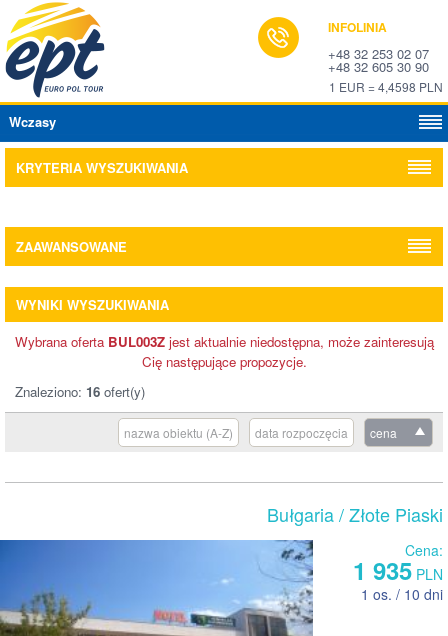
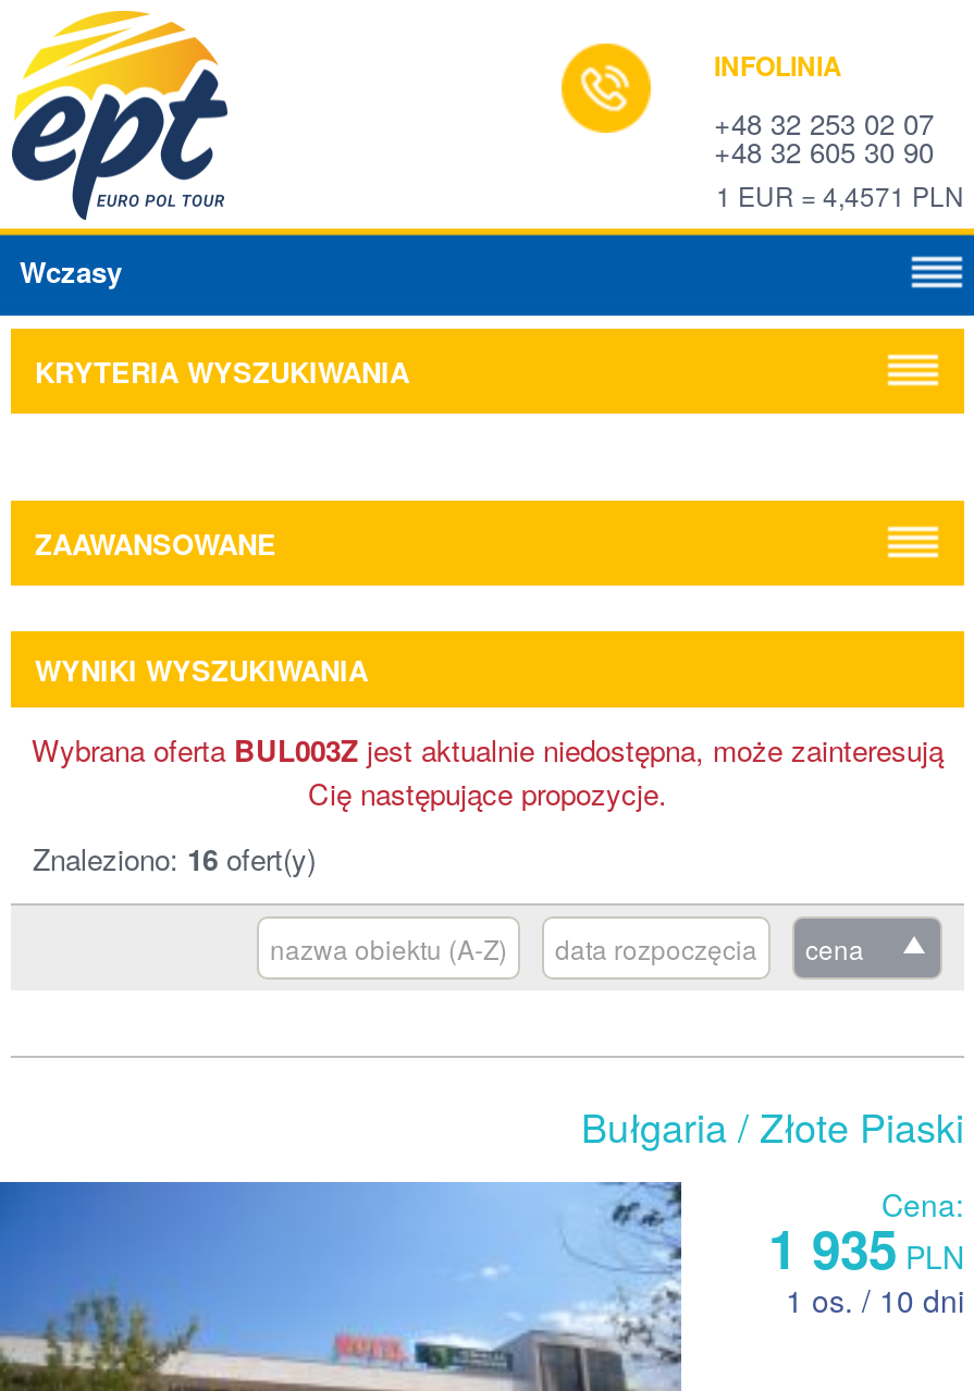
[329,78,443,95] 1 EUR = 4,4598 PLN -> [716,176,964,213] 1 EUR = 4,4571 PLN

